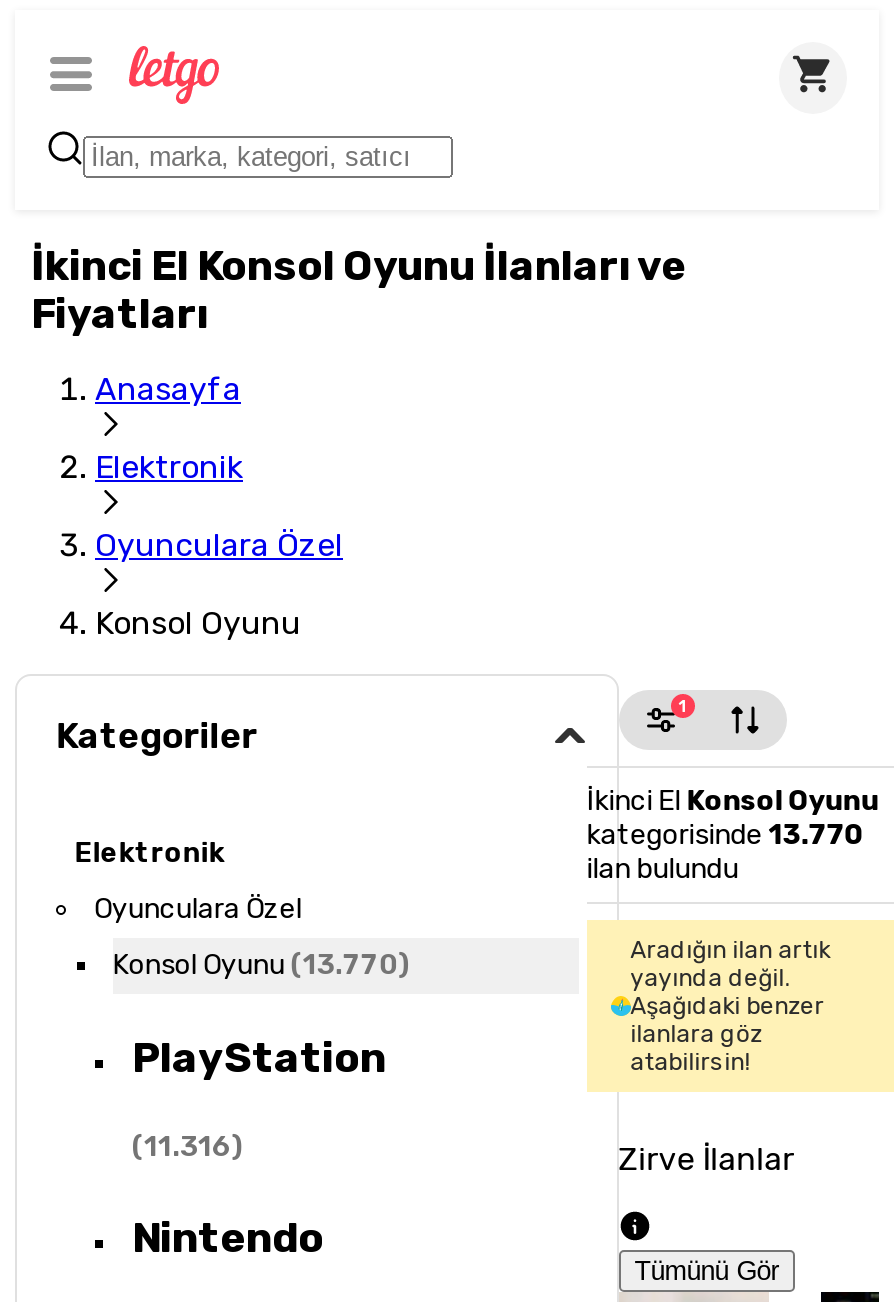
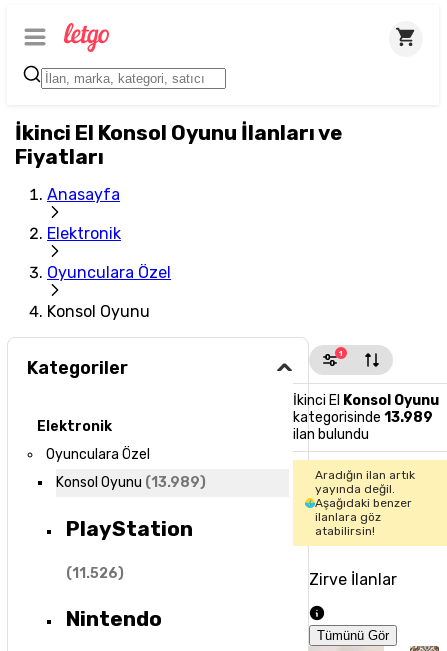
[586,818,864,852] kategorisinde 13.770 -> [293,409,433,426] kategorisinde 13.989
[113,948,411,982] Konsol Oyunu (13.770) -> [56,474,206,491] Konsol Oyunu (13.989)
[132,1130,244,1164] (11.316) -> [65,565,123,582] (11.526)

